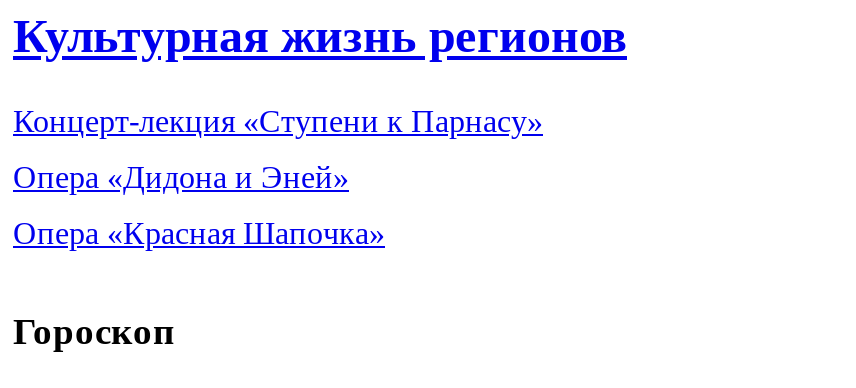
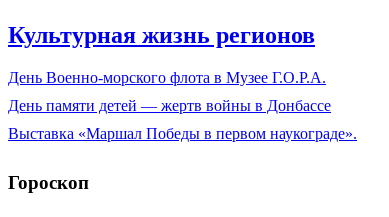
[13,104,543,138] Концерт-лекция «Ступени к Парнасу» -> [8,69,326,86] День Военно-морского флота в Музее Г.О.Р.А.
[13,160,349,194] Опера «Дидона и Эней» -> [8,97,331,114] День памяти детей — жертв войны в Донбассе
[13,216,385,250] Опера «Красная Шапочка» -> [8,125,357,142] Выставка «Маршал Победы в первом наукограде».

